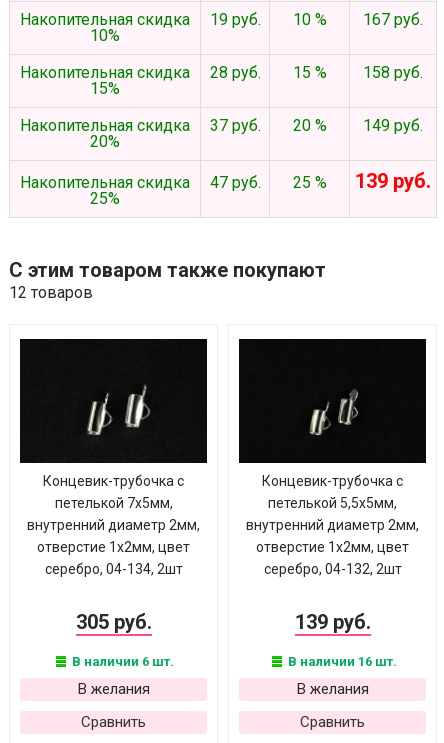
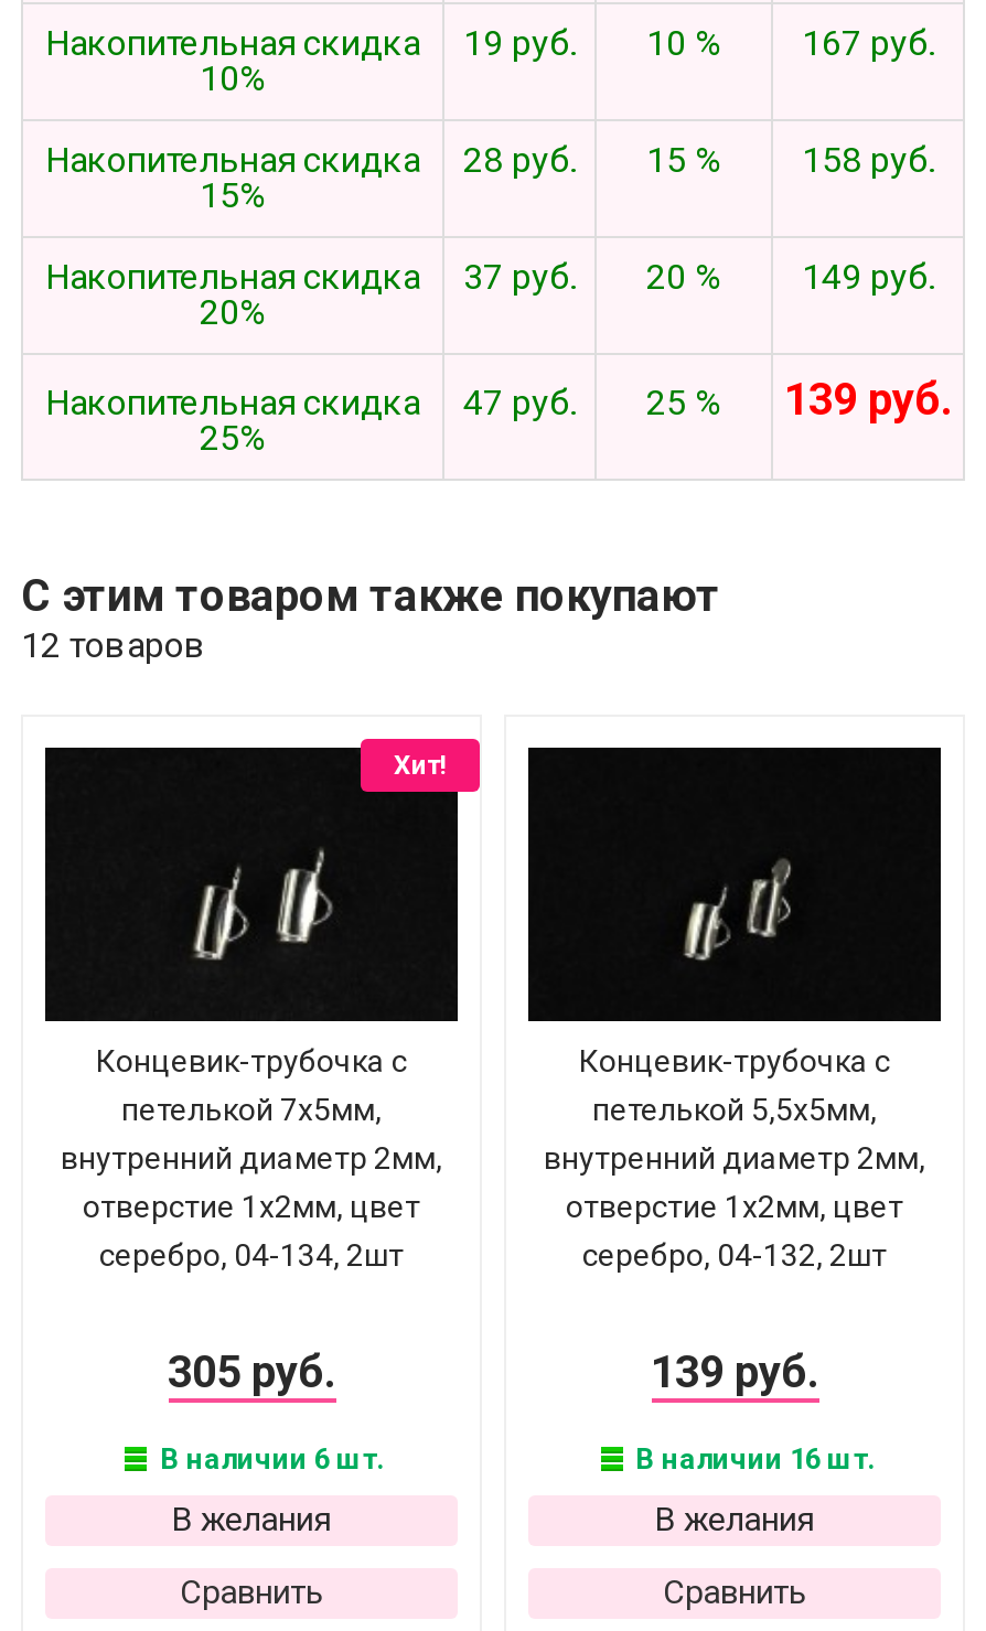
none -> [394,750,447,781] Хит!

